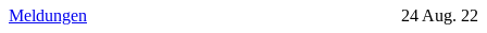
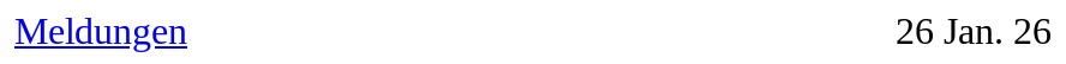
[401,7,478,25] 24 Aug. 22 -> [896,12,1052,52] 26 Jan. 26

